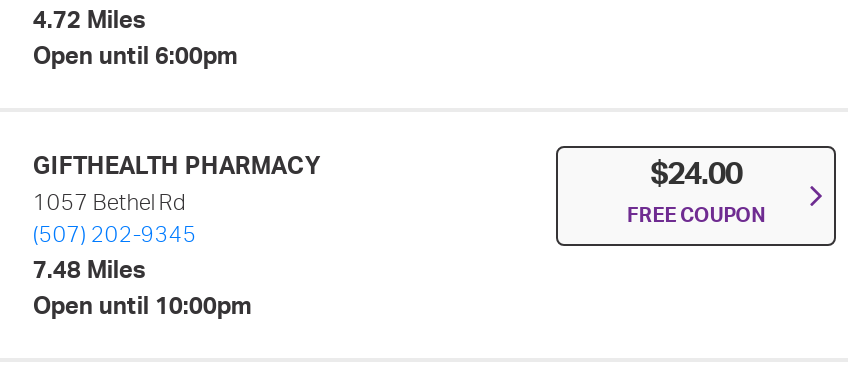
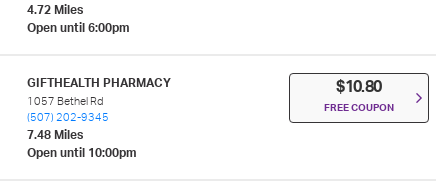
[650,158,742,190] $24.00 -> [336,79,382,95] $10.80

